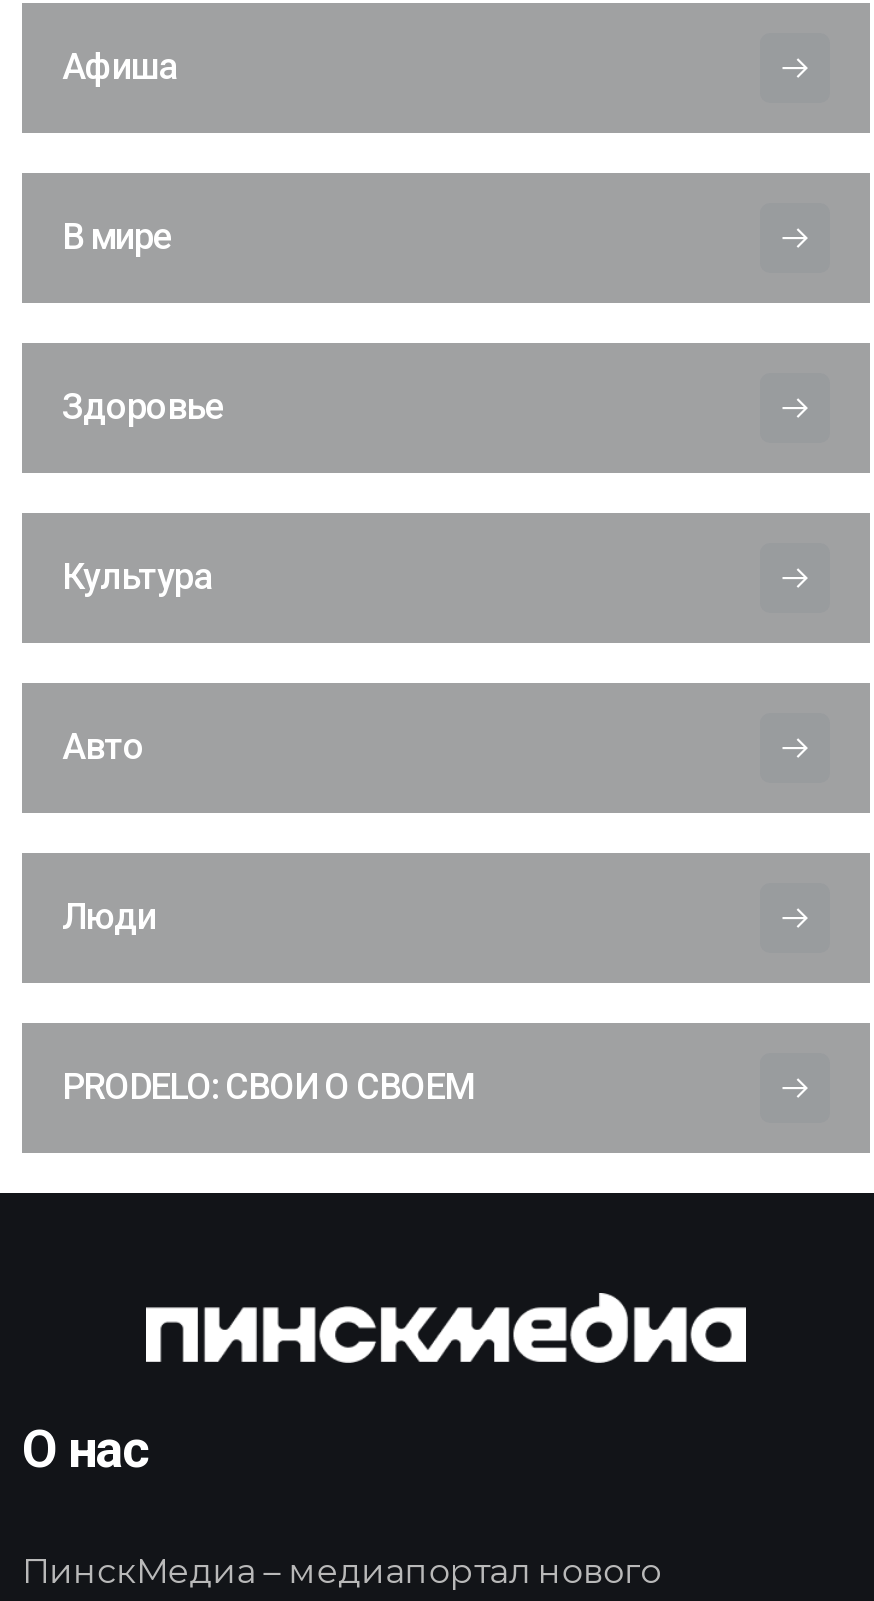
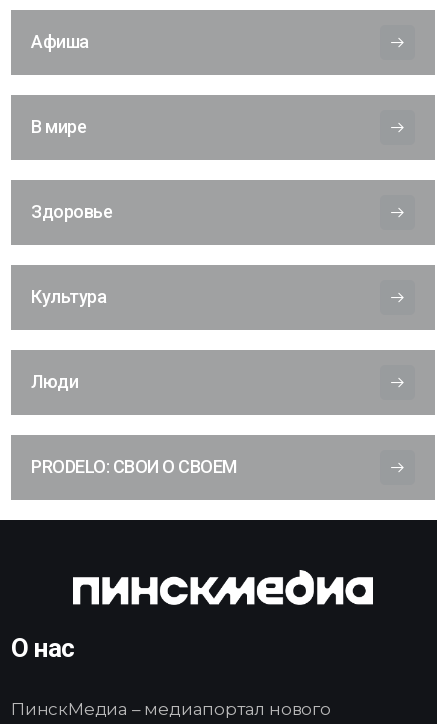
[62,726,144,768] Авто -> none

